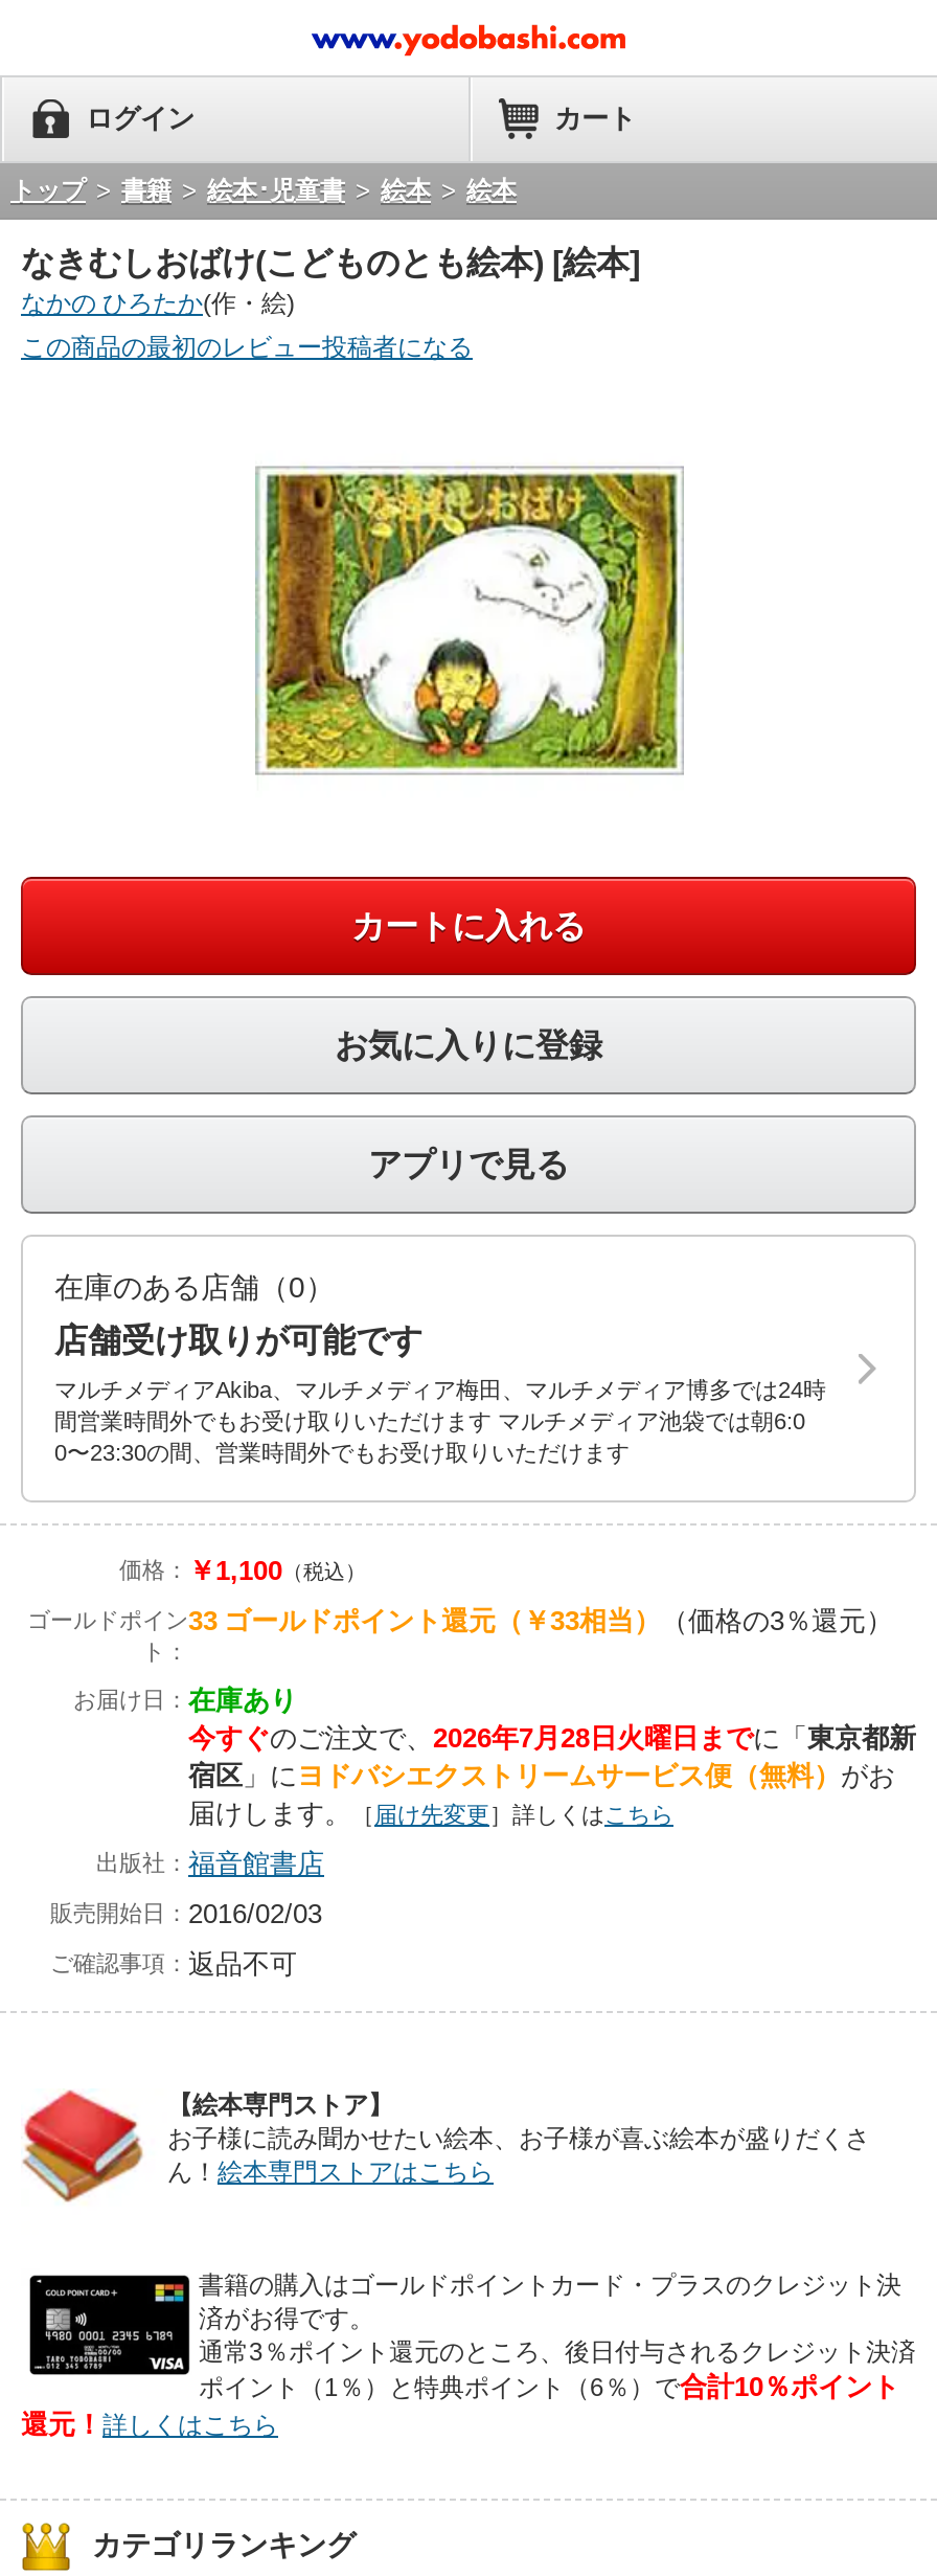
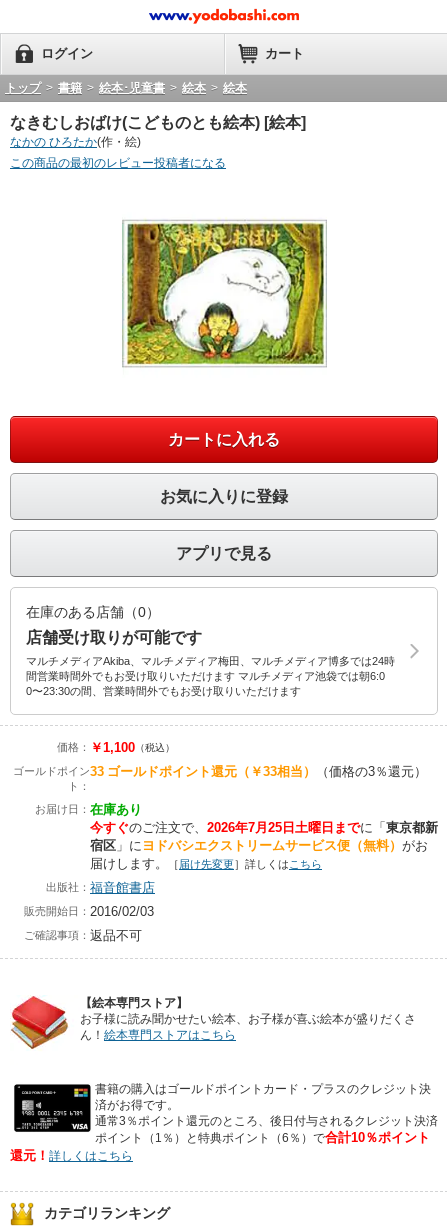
[188,1722,916,1754] 今すぐのご注文で、2026年7月28日火曜日までに「東京都新 -> [90,820,438,835] 今すぐのご注文で、2026年7月25日土曜日までに「東京都新

